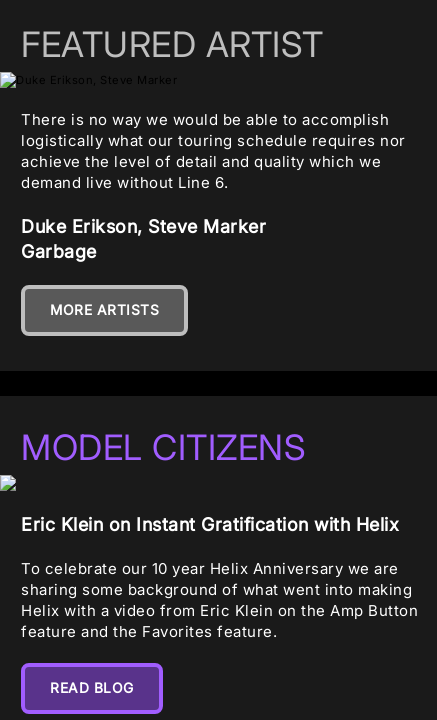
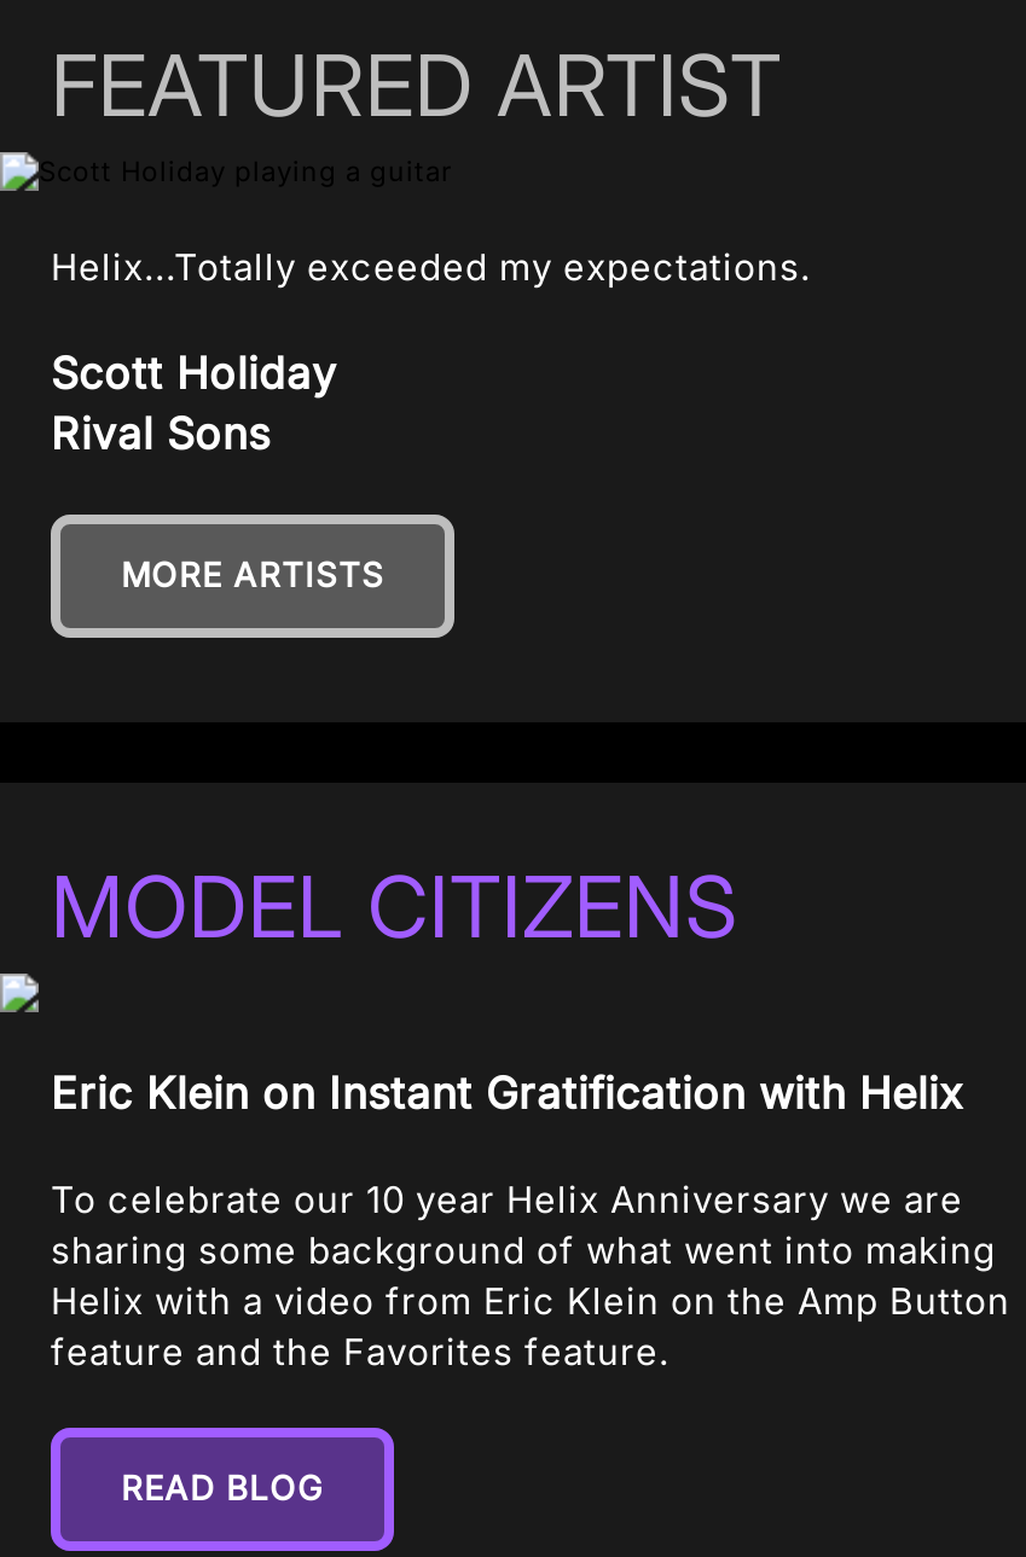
[21,110,405,192] There is no way we would be able to accomplish | logistically what our touring schedule requires nor | achieve the level of detail and quality which we | demand live without Line 6. -> [51,244,811,290] Helix...Totally exceeded my expectations.
[21,216,266,262] Duke Erikson, Steve Marker | Garbage -> [51,348,337,459] Scott Holiday | Rival Sons

